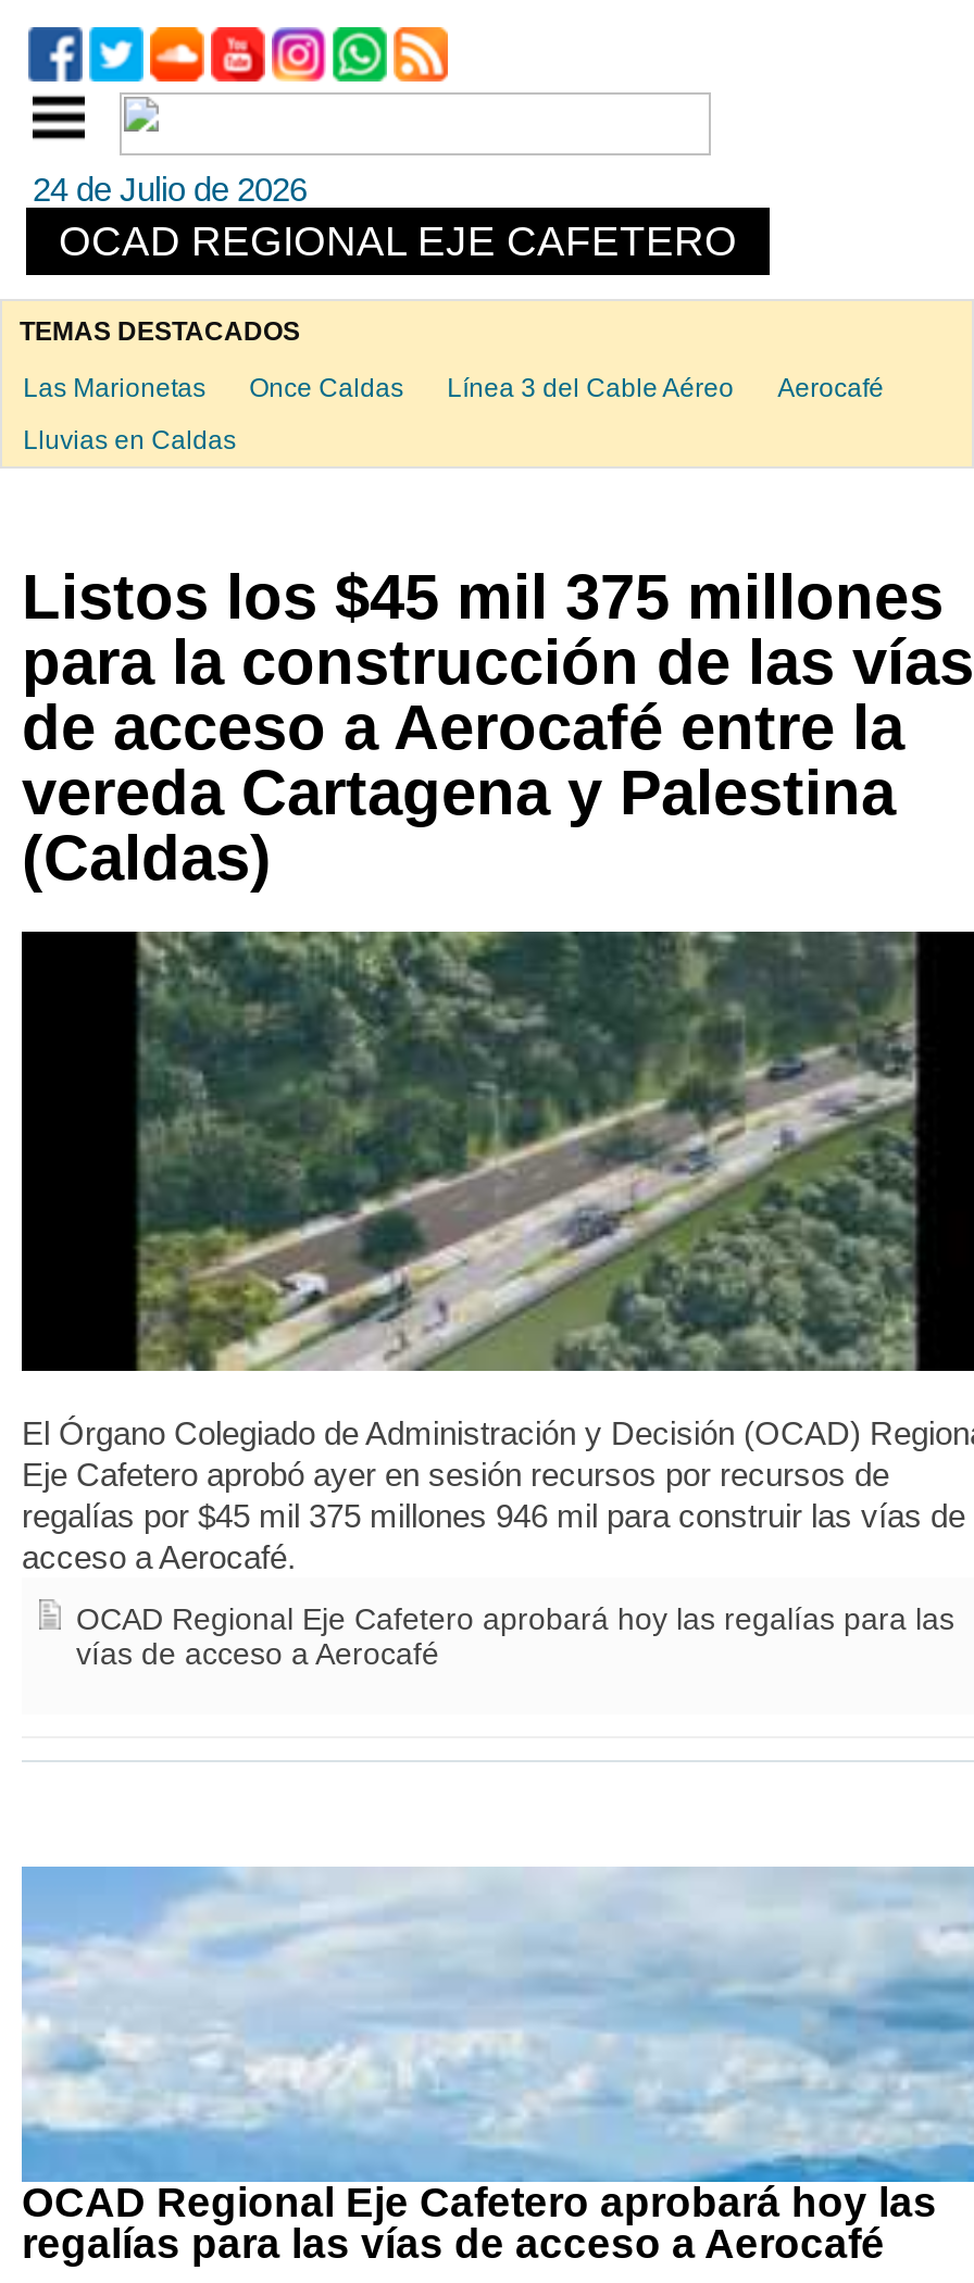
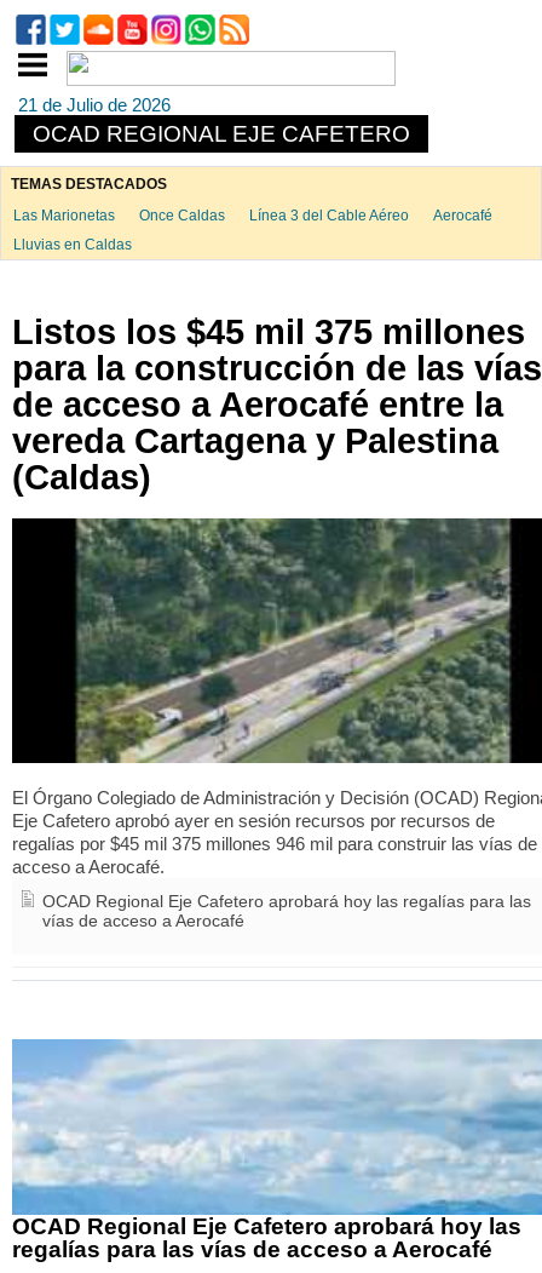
[33,171,307,208] 24 de Julio de 2026 -> [18,94,171,115] 21 de Julio de 2026

